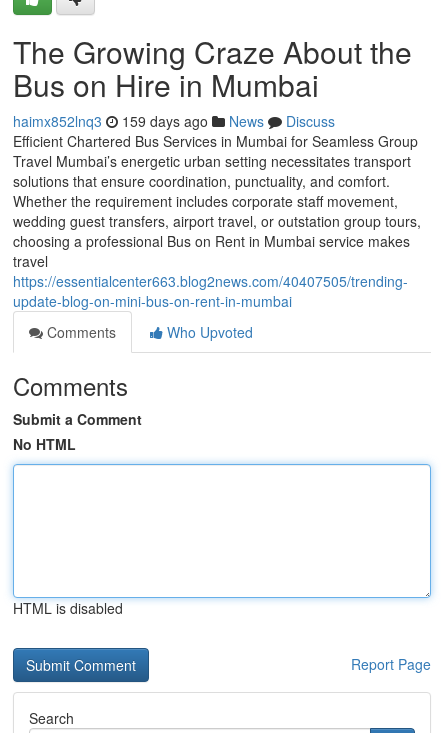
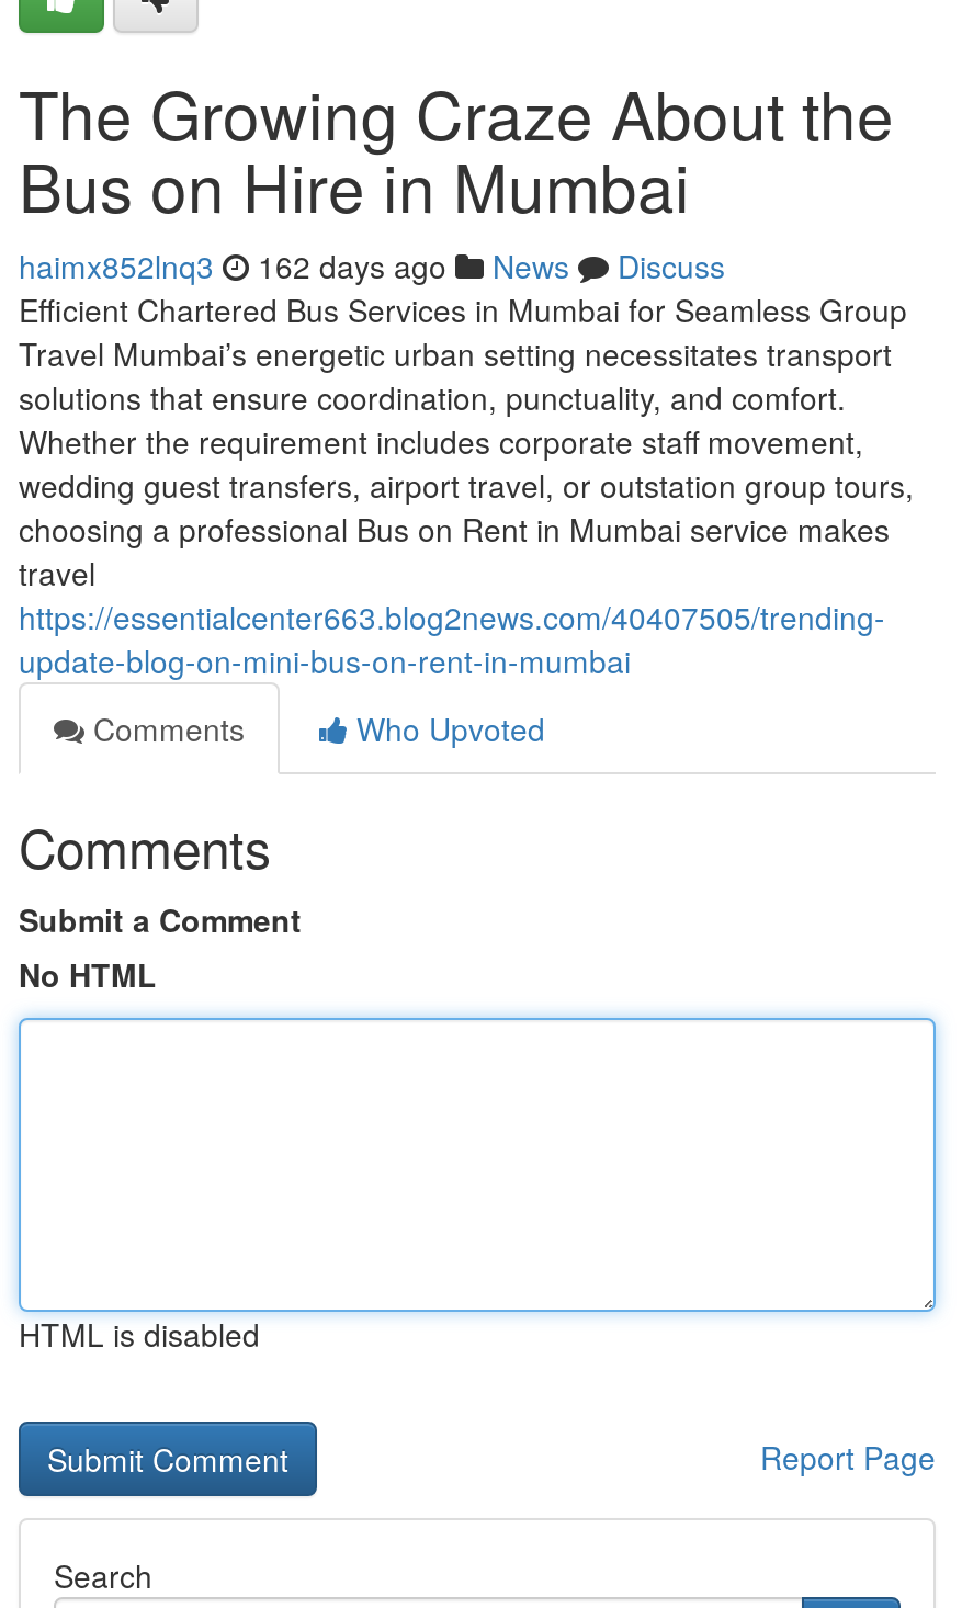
[13,111,335,131] haimx852lnq3 159 days ago News Discuss -> [19,244,725,287] haimx852lnq3 162 days ago News Discuss

